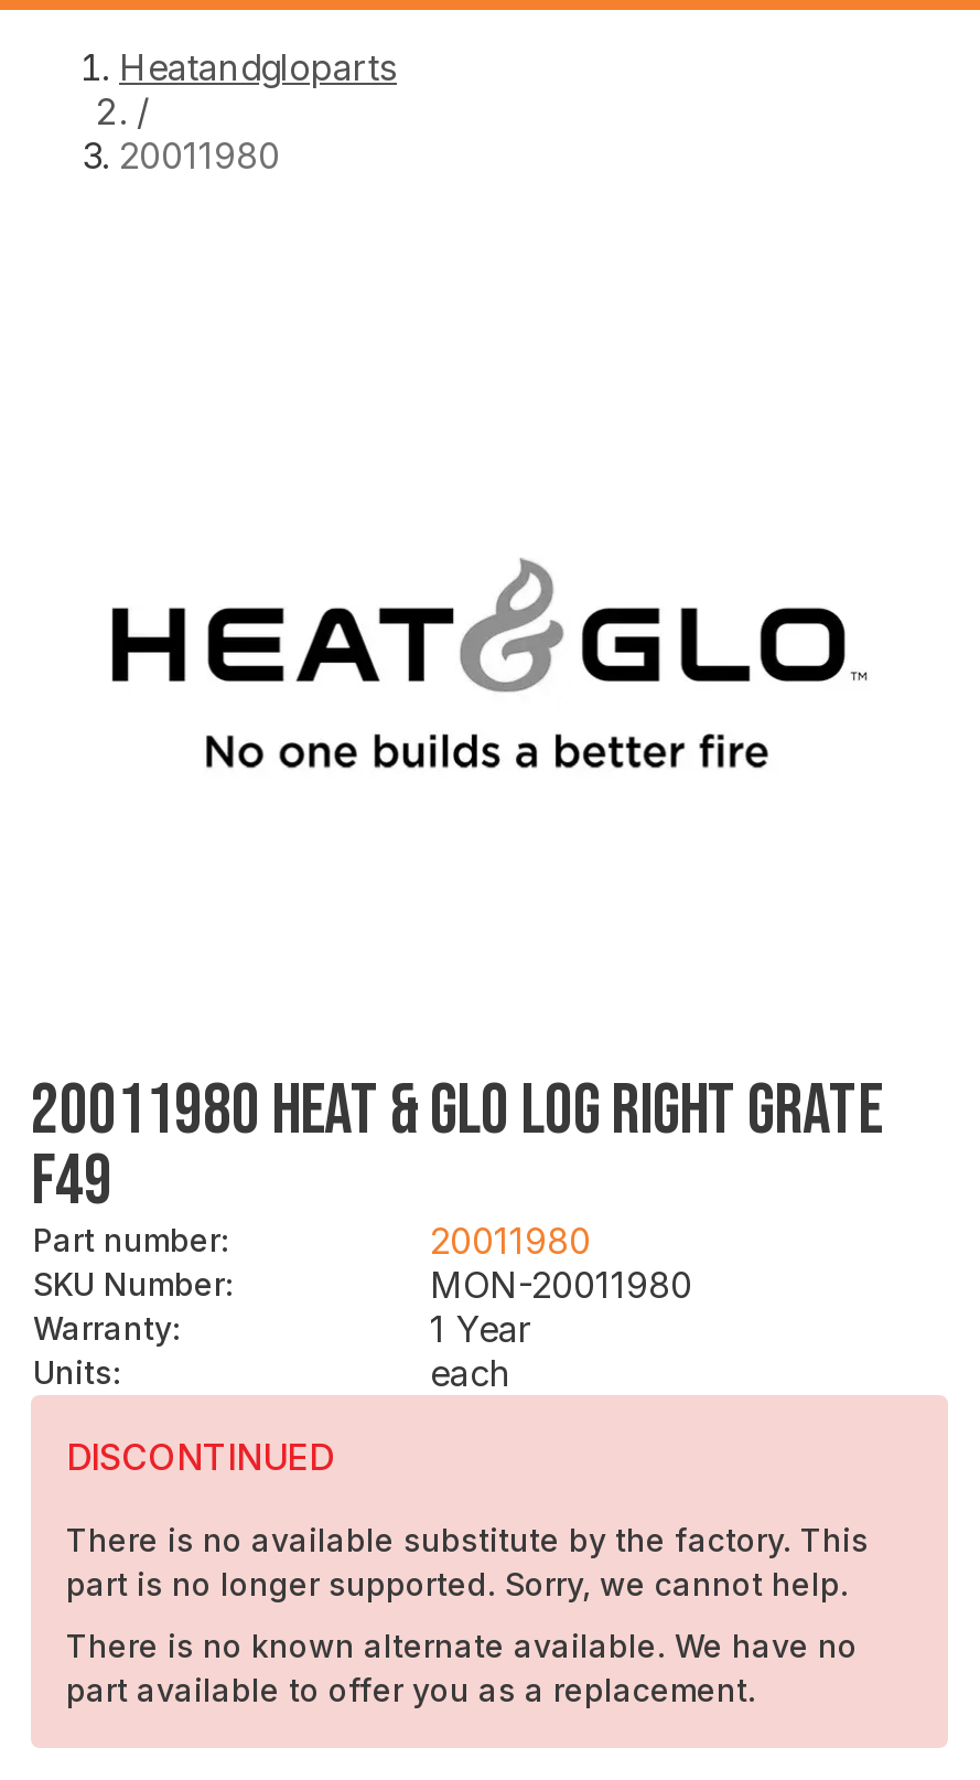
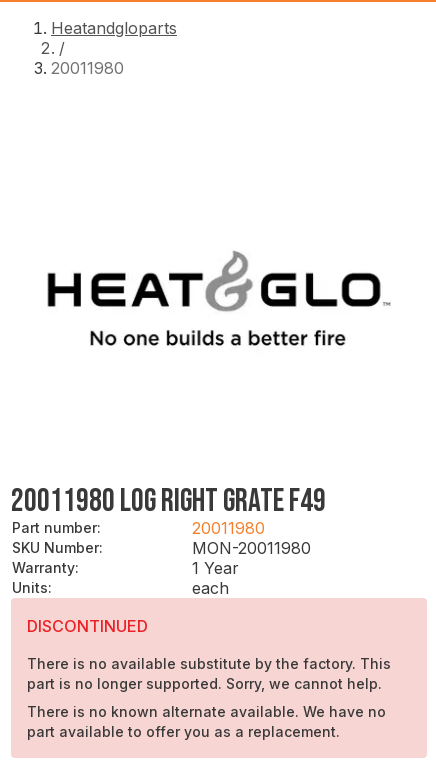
[31,1068,882,1224] 20011980 HEAT & GLO LOG RIGHT GRATE | F49 -> [11,481,326,520] 20011980 LOG RIGHT GRATE F49

